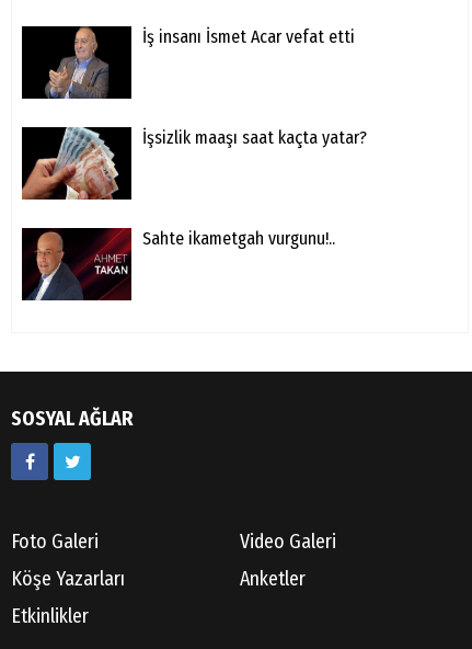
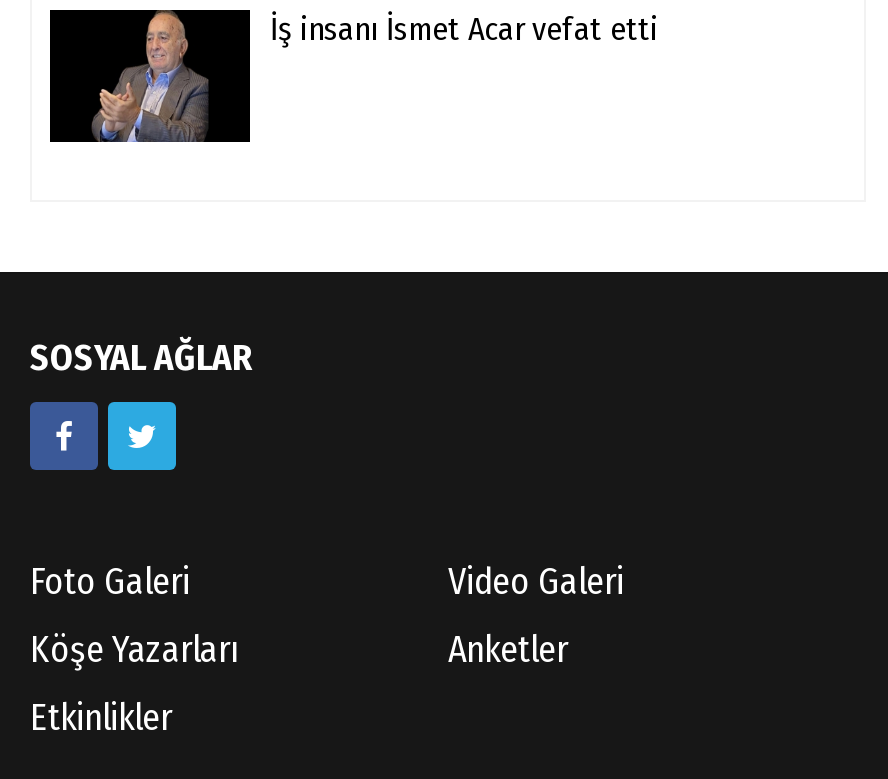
[21,126,367,201] [image] | İşsizlik maaşı saat kaçta yatar? -> none
[26,227,335,301] [image] | Sahte ikametgah vurgunu!.. -> none

